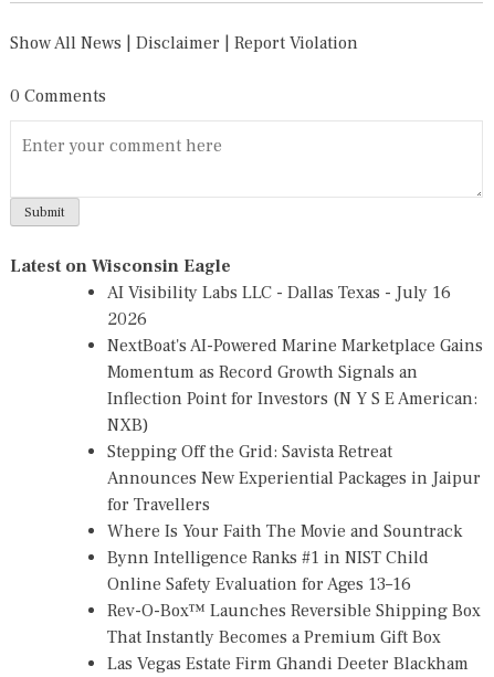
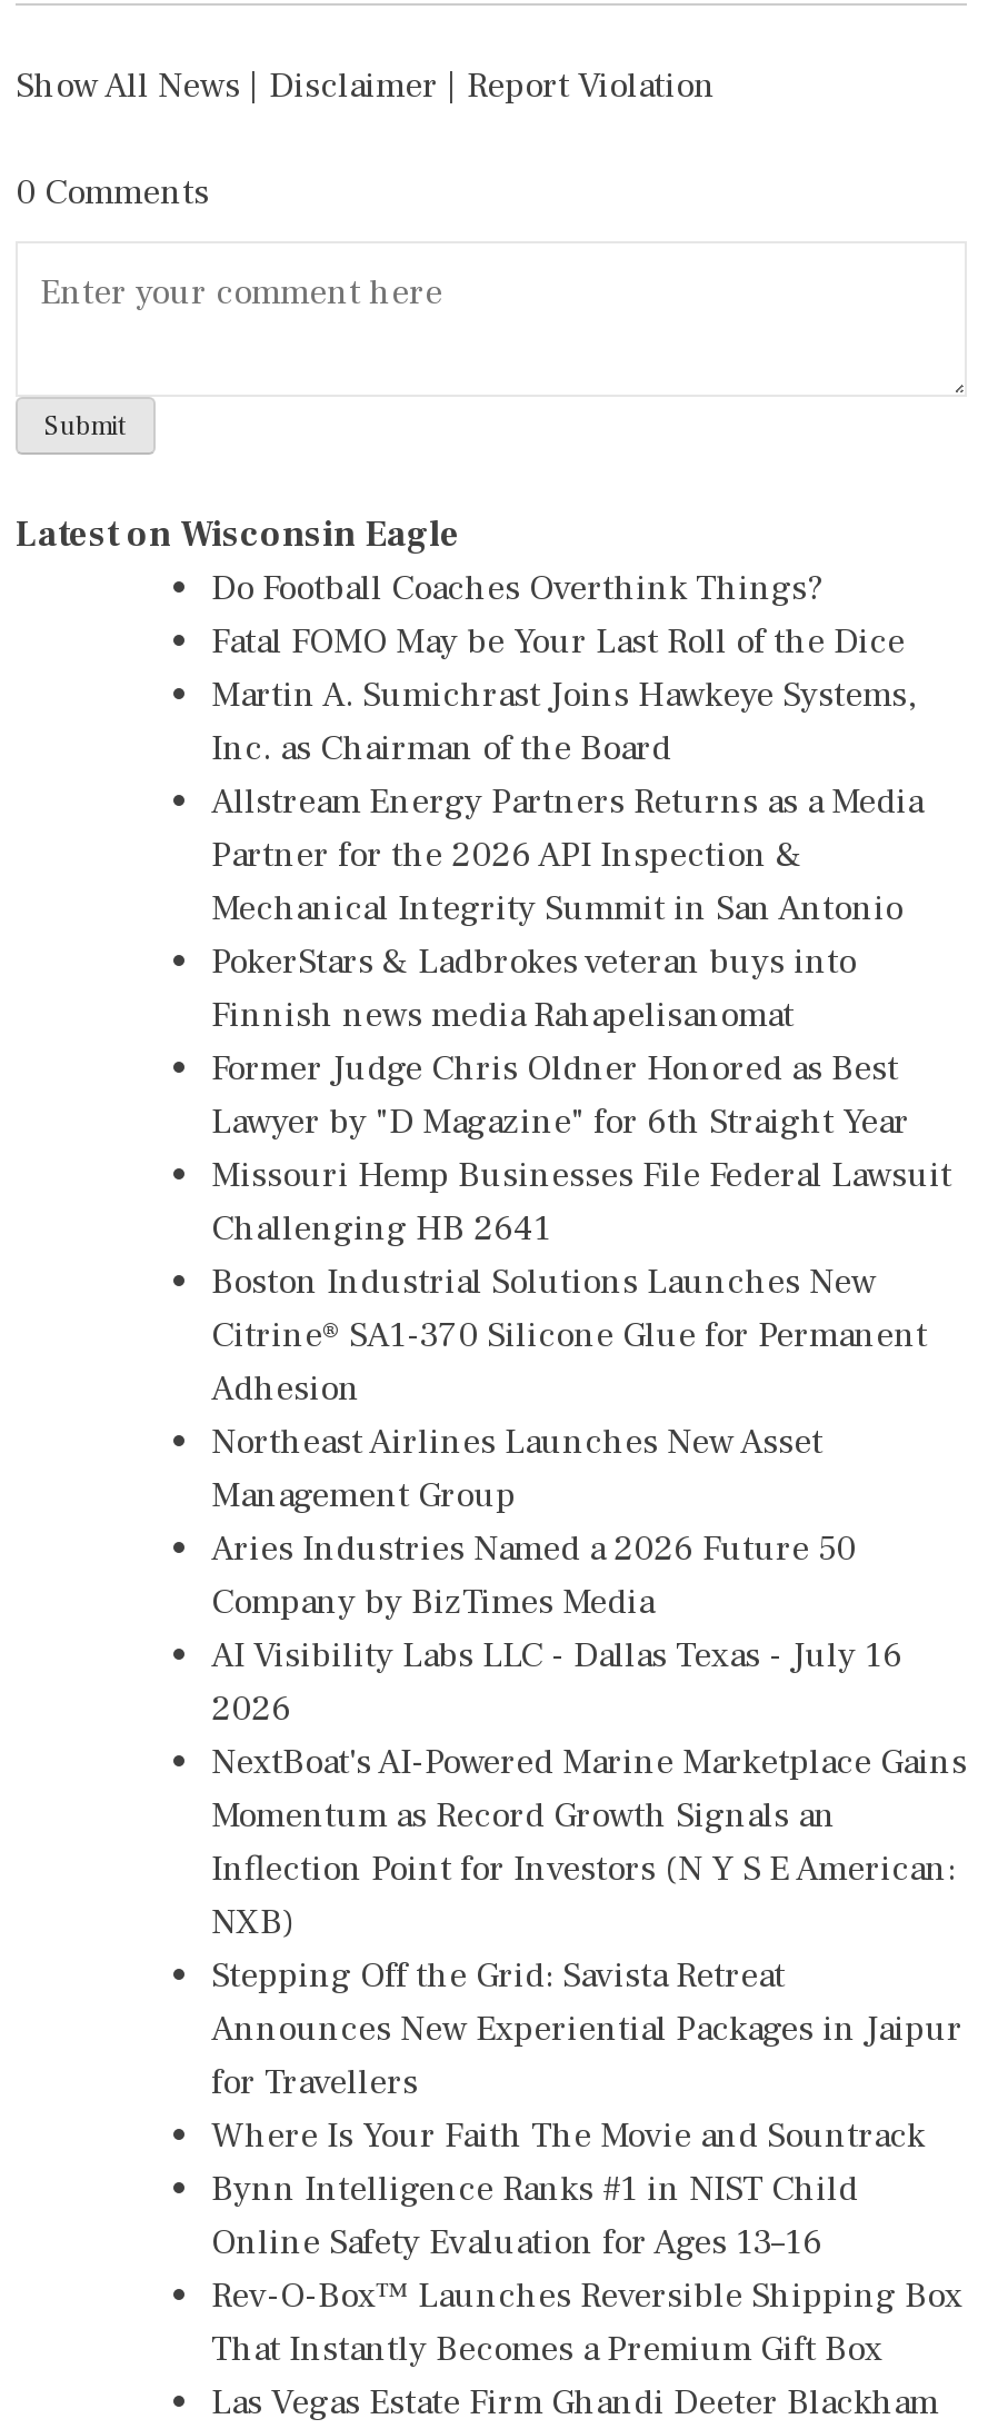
none -> [211,566,951,1624] Do Football Coaches Overthink Things? | Fatal FOMO May be Your Last Roll of the Dice | Martin A. Sumichrast Joins Hawkeye Systems, | Inc. as Chairman of the Board | Allstream Energy Partners Returns as a Media | Partner for the 2026 API Inspection & | Mechanical Integrity Summit in San Antonio | PokerStars & Ladbrokes veteran buys into | Finnish news media Rahapelisanomat | Former Judge Chris Oldner Honored as Best | Lawyer by "D Magazine" for 6th Straight Year | Missouri Hemp Businesses File Federal Lawsuit | Challenging HB 2641 | Boston Industrial Solutions Launches New | Citrine® SA1-370 Silicone Glue for Permanent | Adhesion | Northeast Airlines Launches New Asset | Management Group | Aries Industries Named a 2026 Future 50 | Company by BizTimes Media

